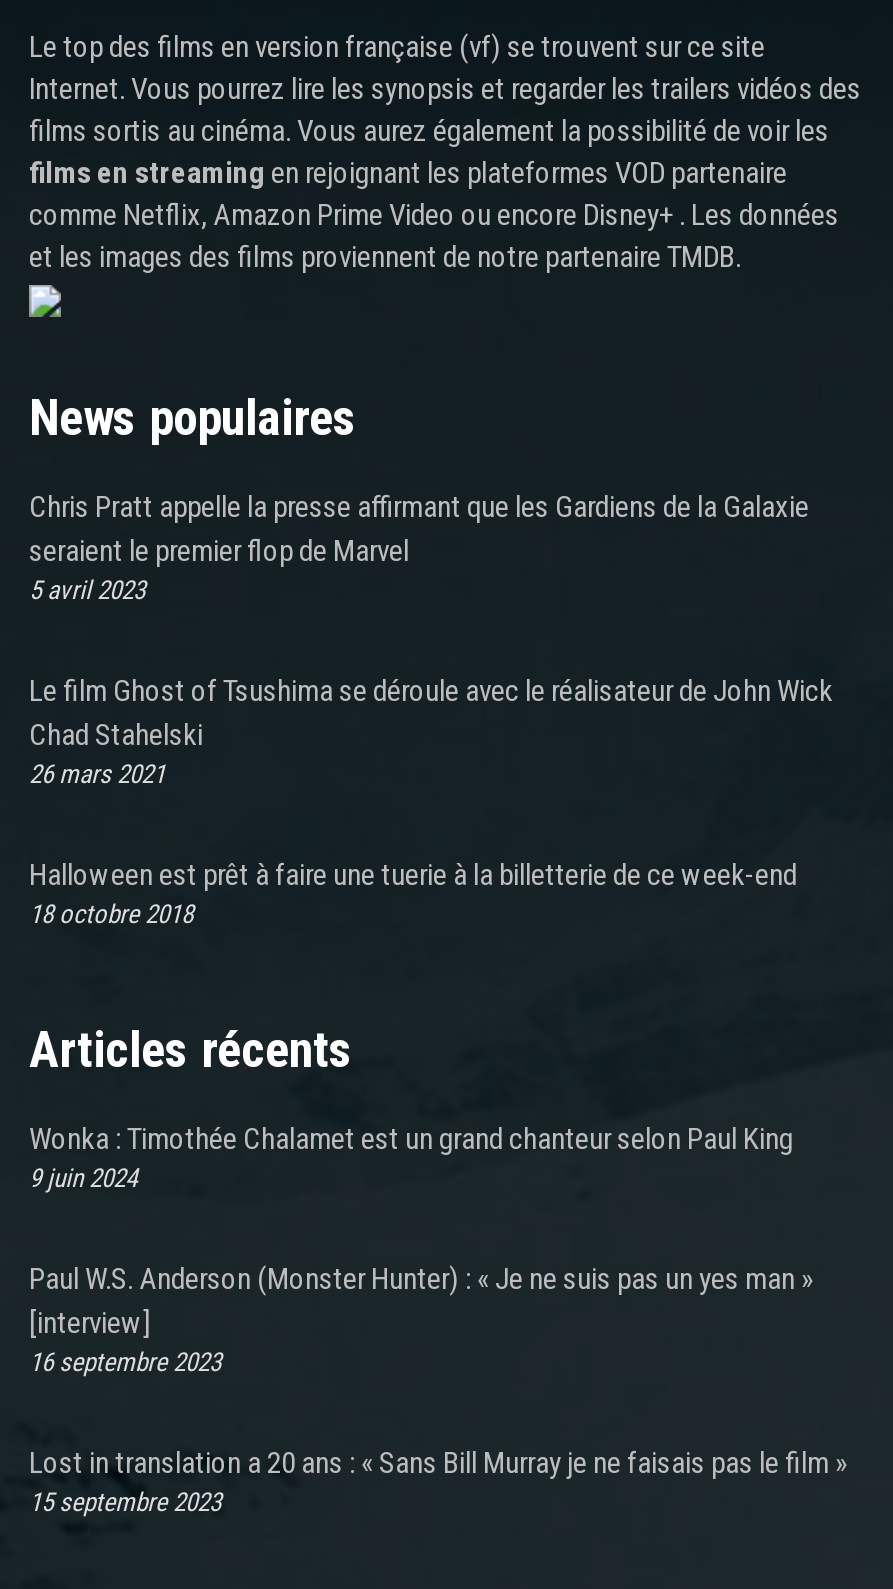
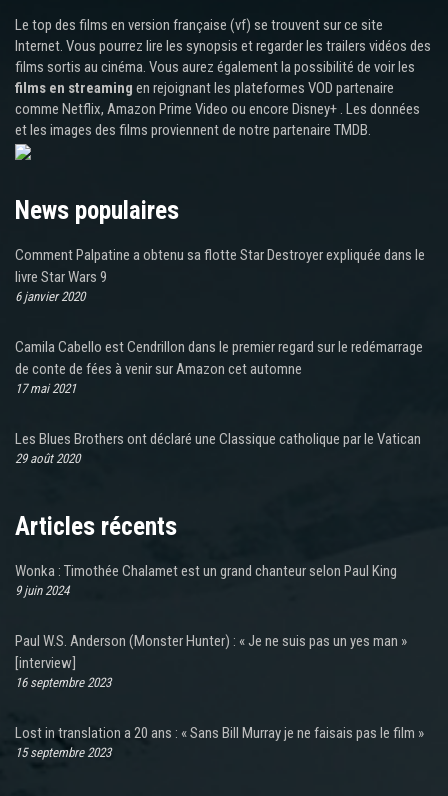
[29,489,809,605] Chris Pratt appelle la presse affirmant que les Gardiens de la Galaxie | seraient le premier flop de Marvel | 5 avril 2023 -> [15,246,425,304] Comment Palpatine a obtenu sa flotte Star Destroyer expliquée dans le | livre Star Wars 9 | 6 janvier 2020
[29,673,833,789] Le film Ghost of Tsushima se déroule avec le réalisateur de John Wick | Chad Stahelski | 26 mars 2021 -> [15,338,423,396] Camila Cabello est Cendrillon dans le premier regard sur le redémarrage | de conte de fées à venir sur Amazon cet automne | 17 mai 2021
[29,857,797,929] Halloween est prêt à faire une tuerie à la billetterie de ce week-end | 18 octobre 2018 -> [15,430,421,466] Les Blues Brothers ont déclaré une Classique catholique par le Vatican | 29 août 2020

